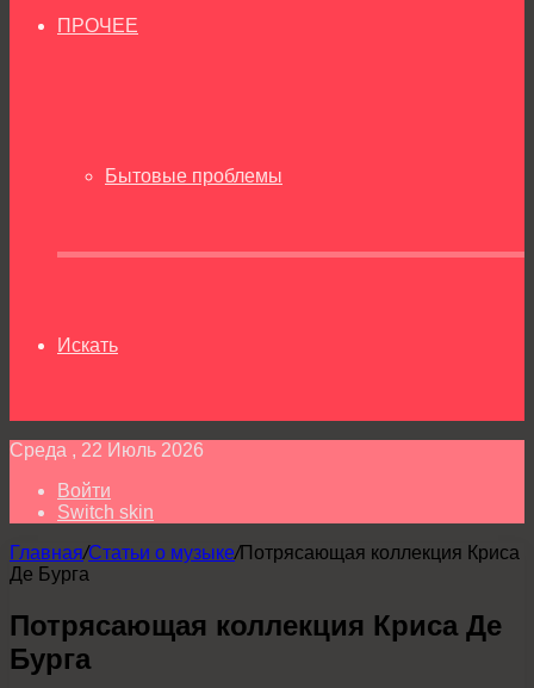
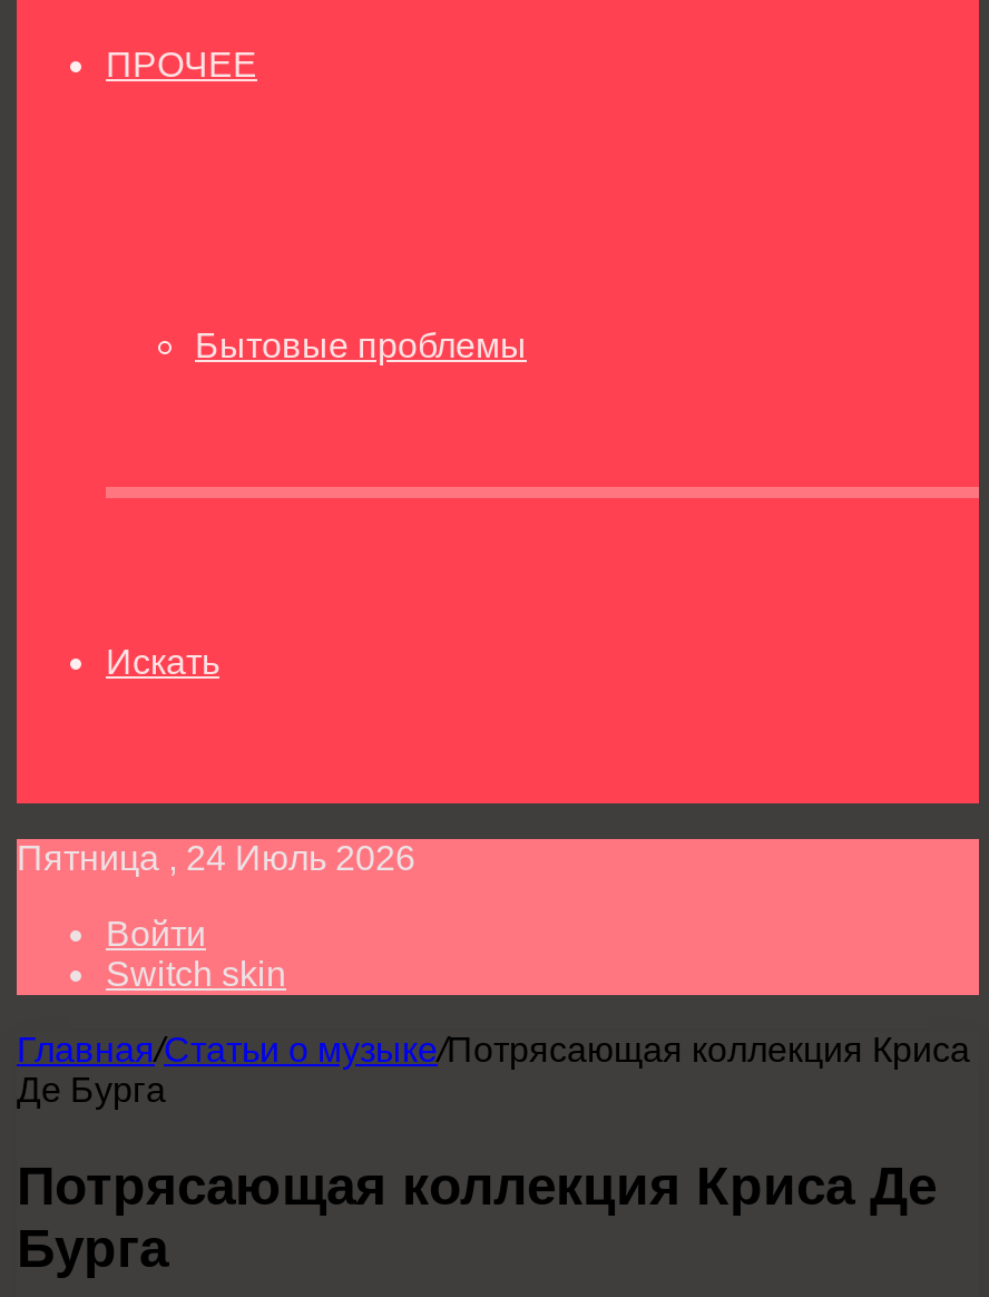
[10,440,204,460] Среда , 22 Июль 2026 -> [17,839,415,877] Пятница , 24 Июль 2026

